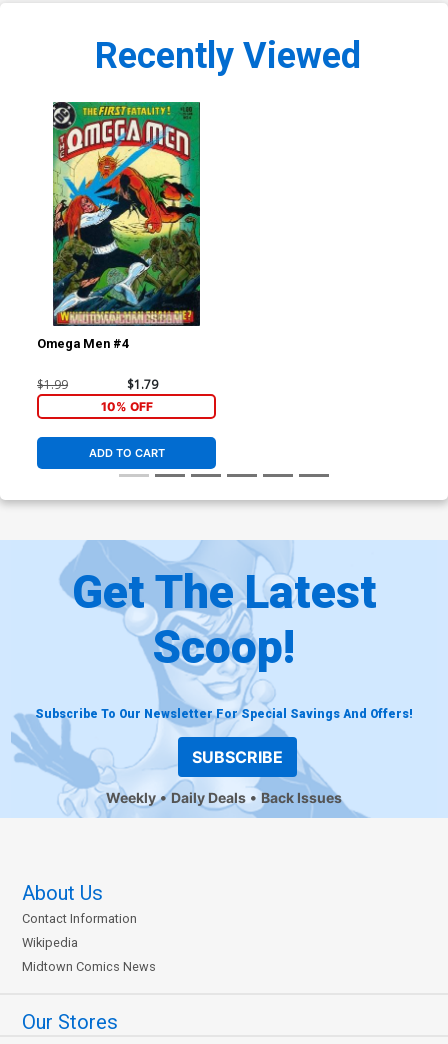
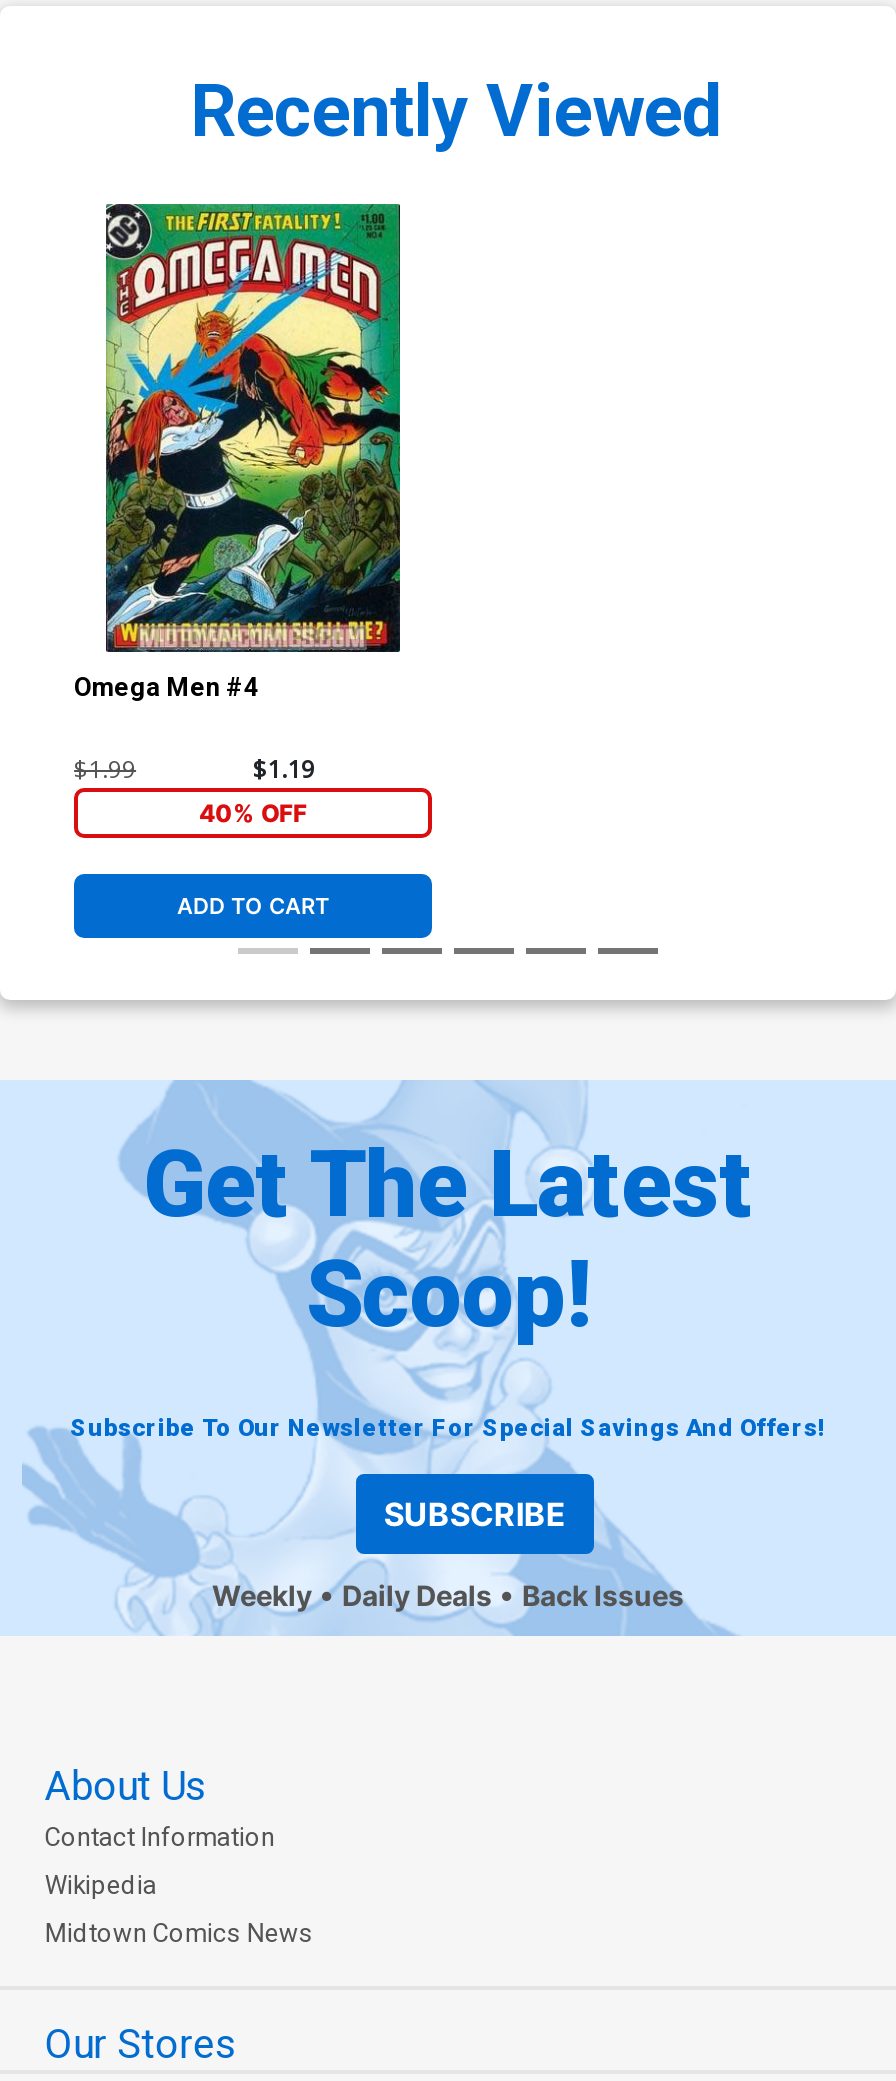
[126,376,157,393] $1.79 -> [253,753,315,787] $1.19
[100,399,152,414] 10% OFF -> [199,798,307,828] 40% OFF

